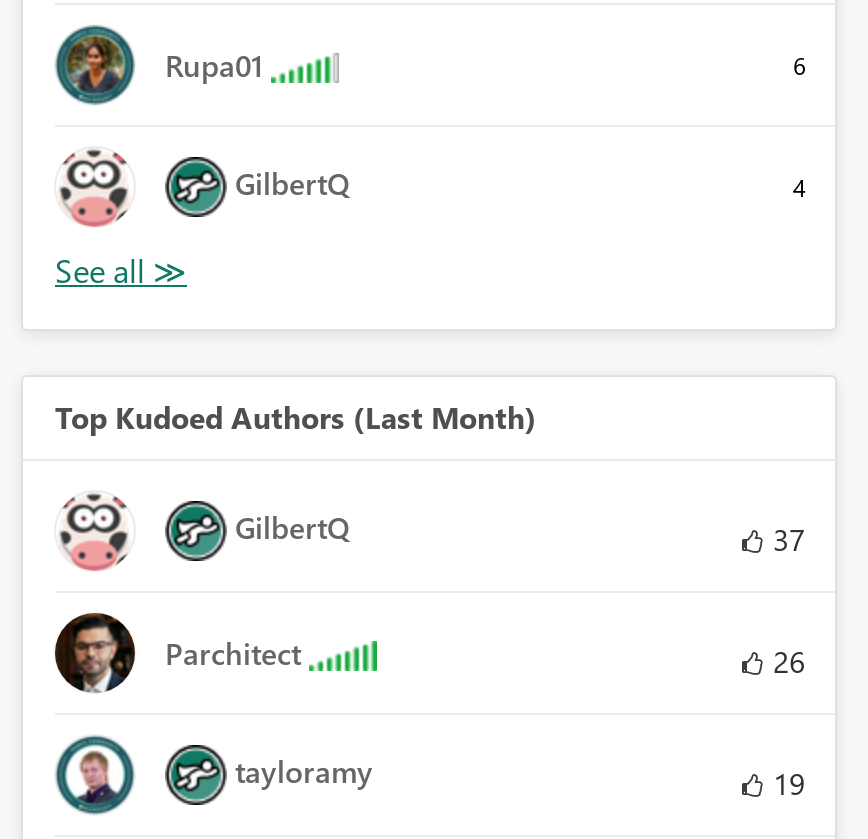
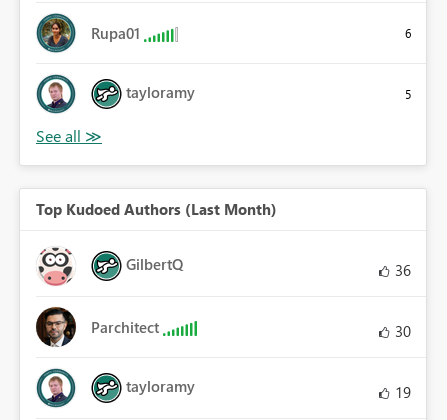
[57,149,133,227] [image] -> [36,74,76,114] [image]
[235,162,805,202] GilbertQ | 4 -> [126,82,411,102] tayloramy | 5
[765,518,805,558] 37 -> [391,260,411,280] 36
[765,640,805,680] 26 -> [391,321,411,341] 30

